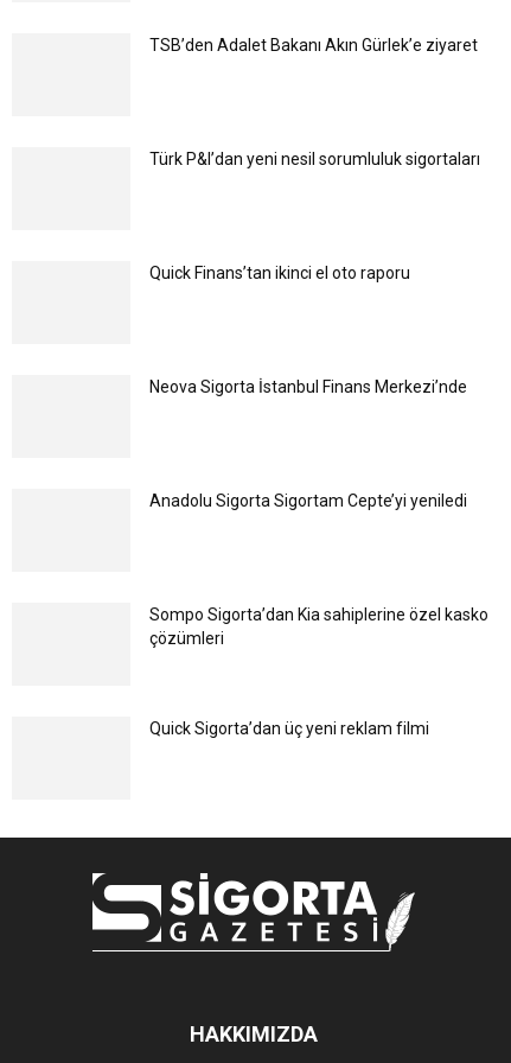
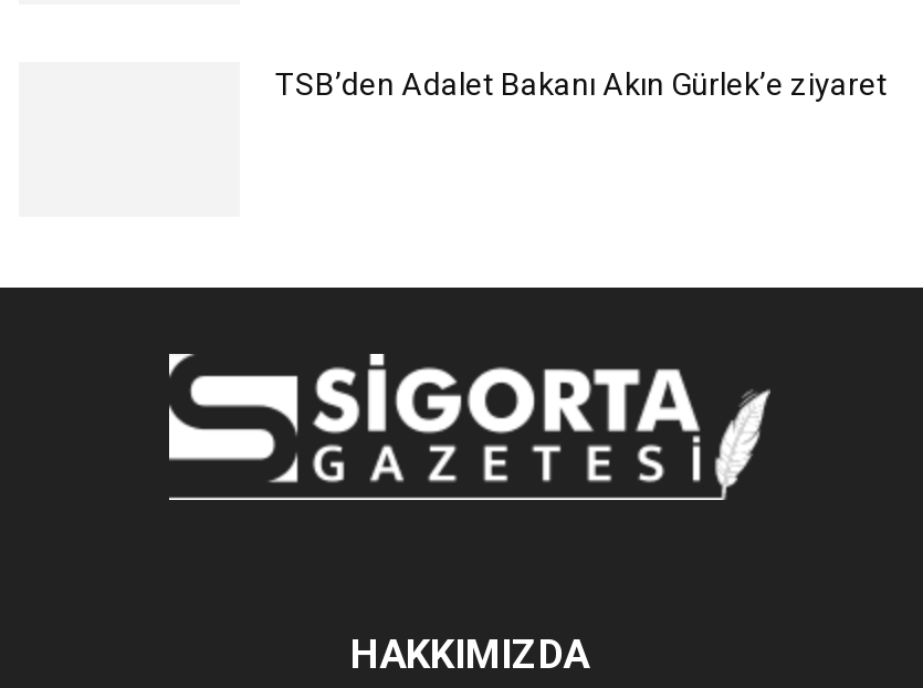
[149,149,480,168] Türk P&I’dan yeni nesil sorumluluk sigortaları -> none
[149,263,410,282] Quick Finans’tan ikinci el oto raporu -> none
[149,377,467,396] Neova Sigorta İstanbul Finans Merkezi’nde -> none
[149,491,467,510] Anadolu Sigorta Sigortam Cepte’yi yeniledi -> none
[149,605,488,648] Sompo Sigorta’dan Kia sahiplerine özel kasko | çözümleri -> none
[149,719,429,738] Quick Sigorta’dan üç yeni reklam filmi -> none

